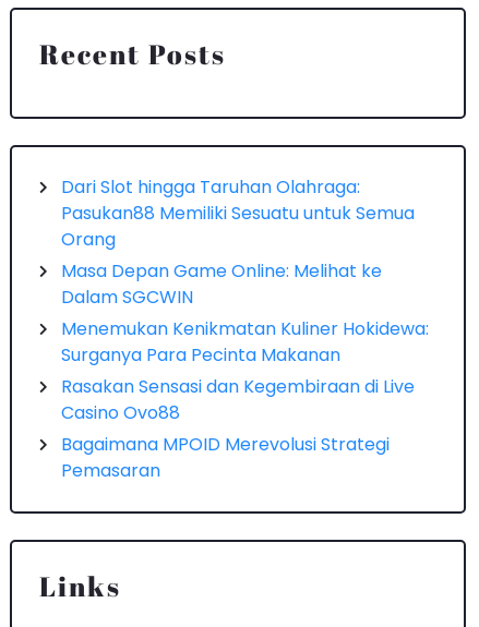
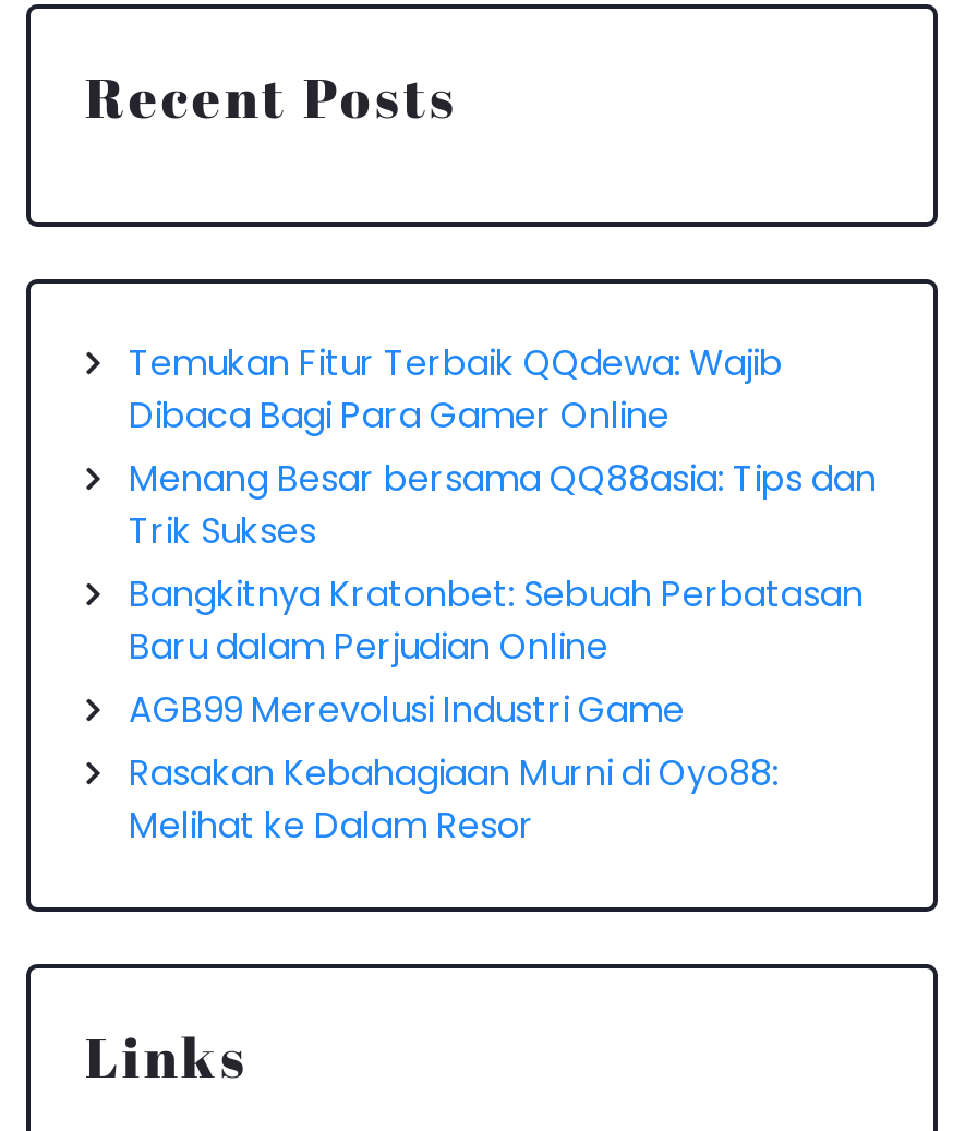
[61,175,429,483] Dari Slot hingga Taruhan Olahraga: | Pasukan88 Memiliki Sesuatu untuk Semua | Orang | Masa Depan Game Online: Melihat ke | Dalam SGCWIN | Menemukan Kenikmatan Kuliner Hokidewa: | Surganya Para Pecinta Makanan | Rasakan Sensasi dan Kegembiraan di Live | Casino Ovo88 | Bagaimana MPOID Merevolusi Strategi | Pemasaran -> [129,338,877,851] Temukan Fitur Terbaik QQdewa: Wajib | Dibaca Bagi Para Gamer Online | Menang Besar bersama QQ88asia: Tips dan | Trik Sukses | Bangkitnya Kratonbet: Sebuah Perbatasan | Baru dalam Perjudian Online | AGB99 Merevolusi Industri Game | Rasakan Kebahagiaan Murni di Oyo88: | Melihat ke Dalam Resor

